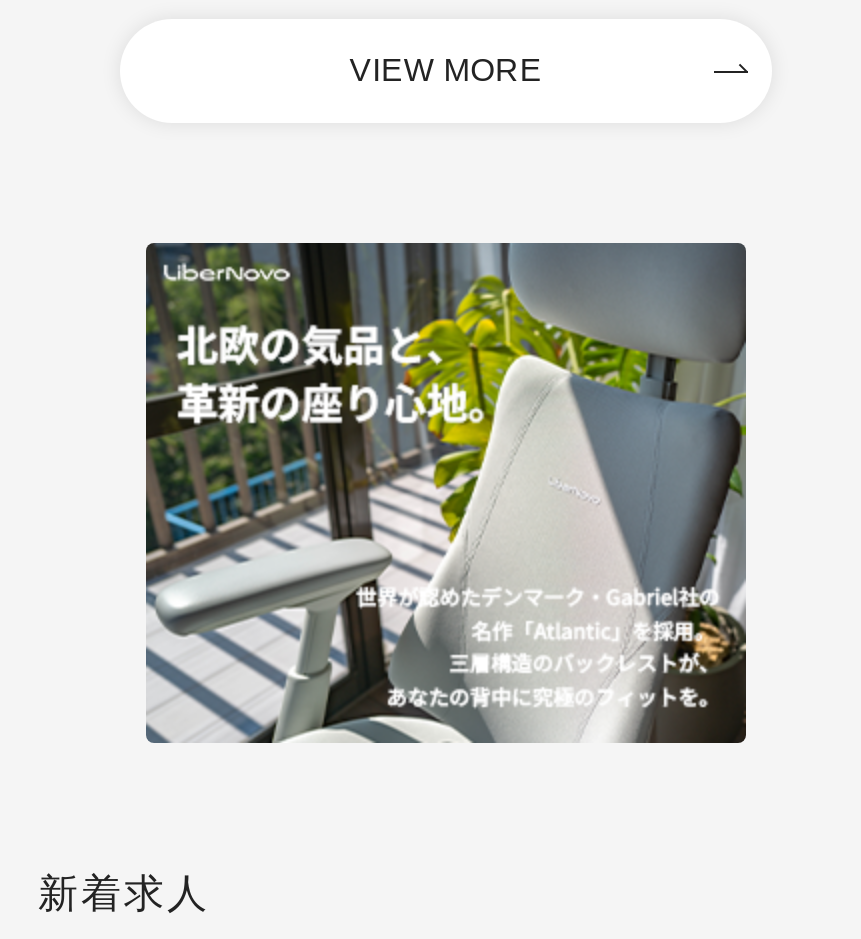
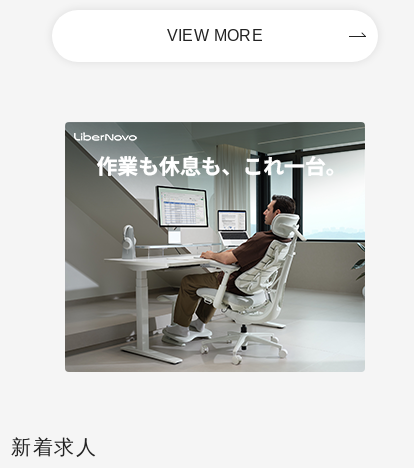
[146,242,748,744] [image] -> [64,122,365,373] [image]

